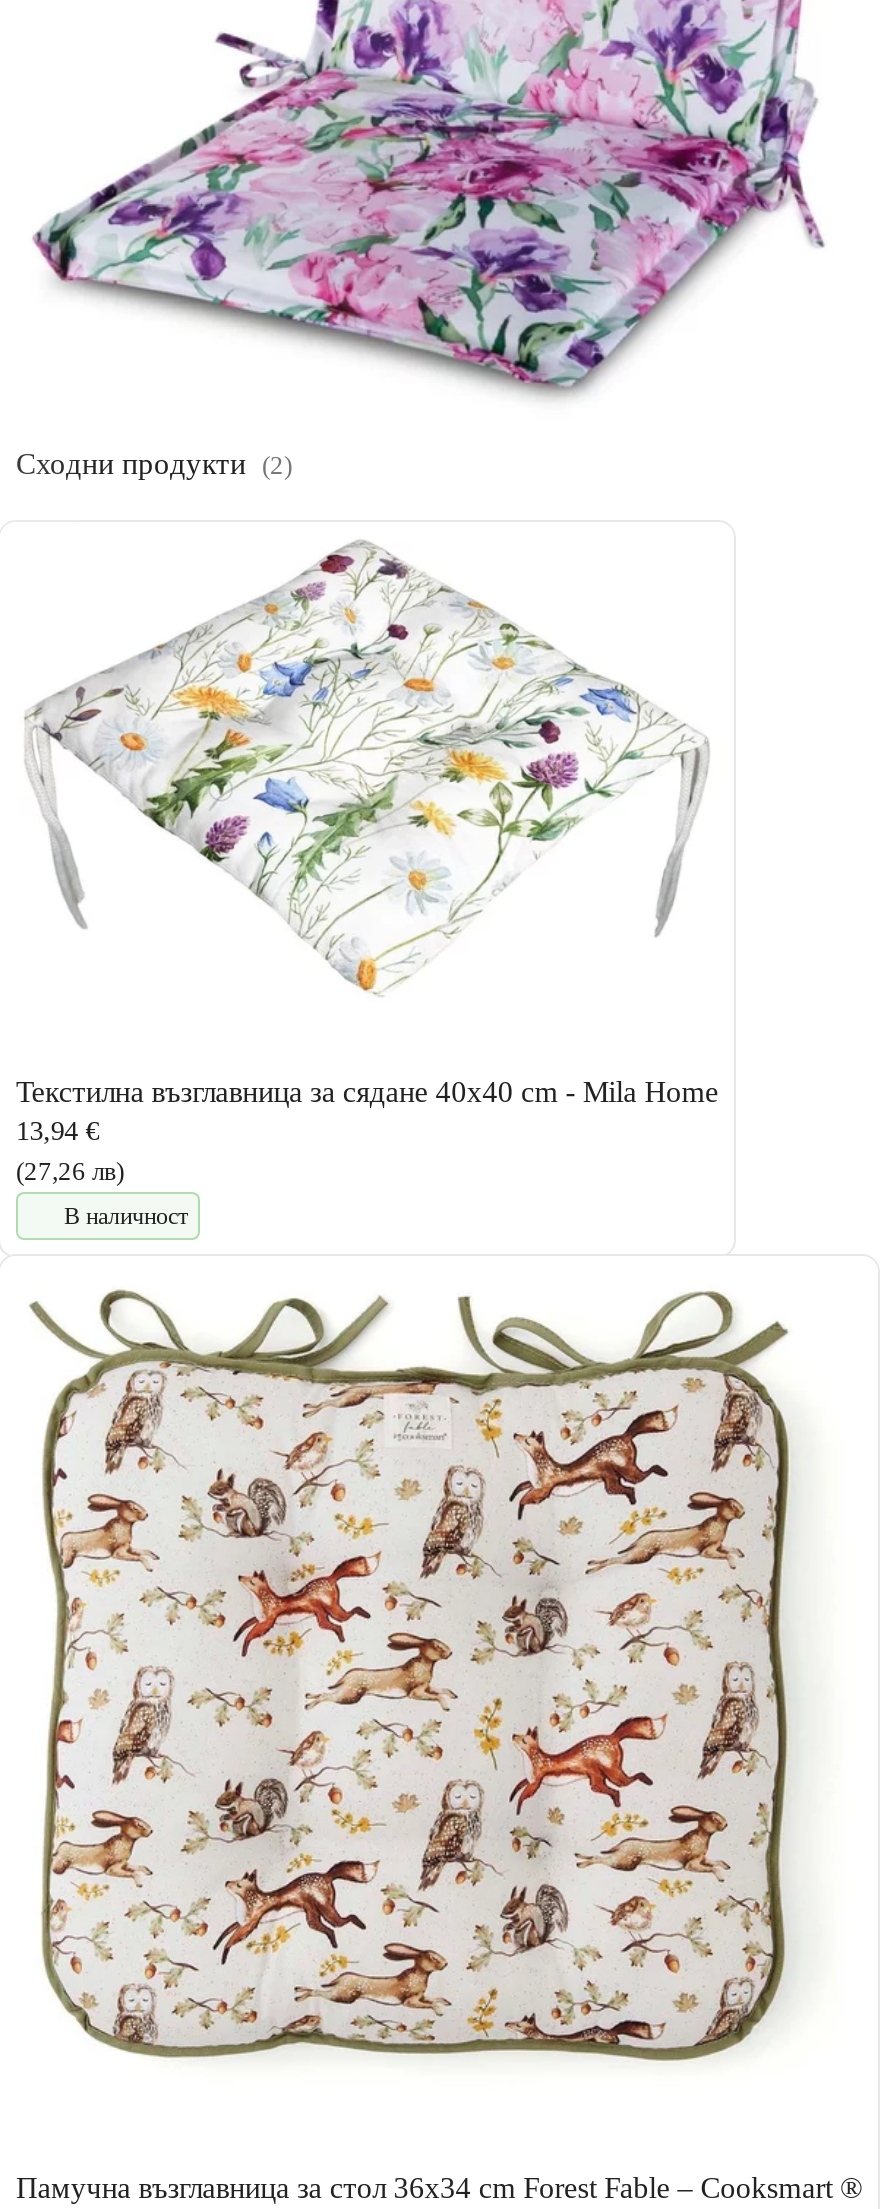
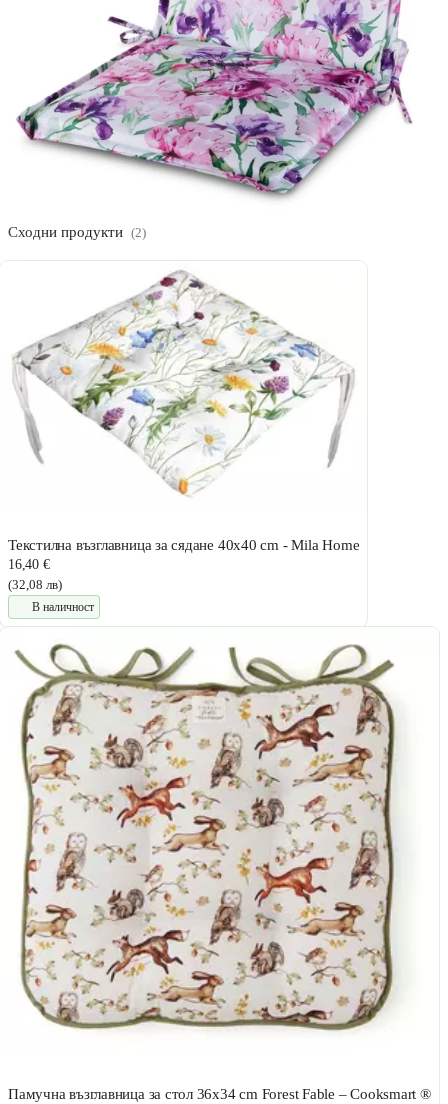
[16,1115,99,1145] 13,94 € -> [8,557,49,572] 16,40 €
[16,1155,124,1185] (27,26 лв) -> [8,577,62,592] (32,08 лв)

